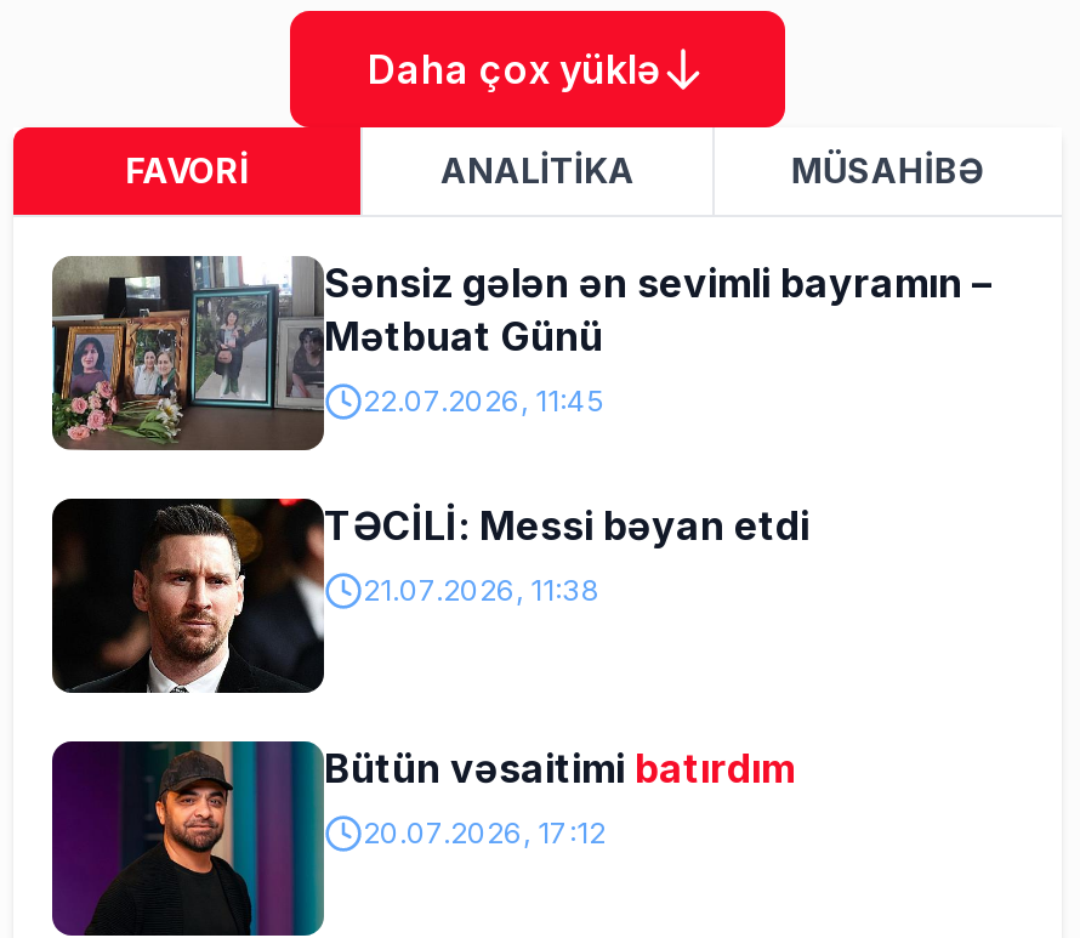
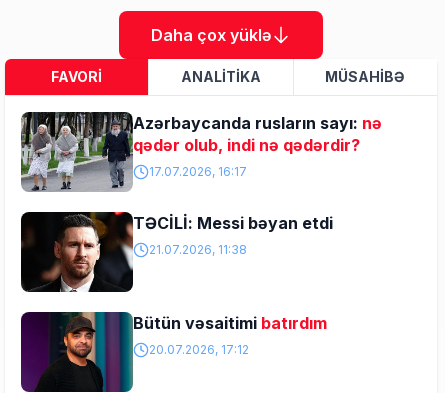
[50,256,991,450] [image] | Sənsiz gələn ən sevimli bayramın – | Mətbuat Günü | 22.07.2026, 11:45 -> [20,111,382,192] [image] | Azərbaycanda rusların sayı: nə | qədər olub, indi nə qədərdir? | 17.07.2026, 16:17

